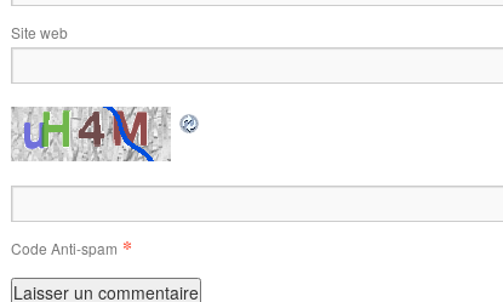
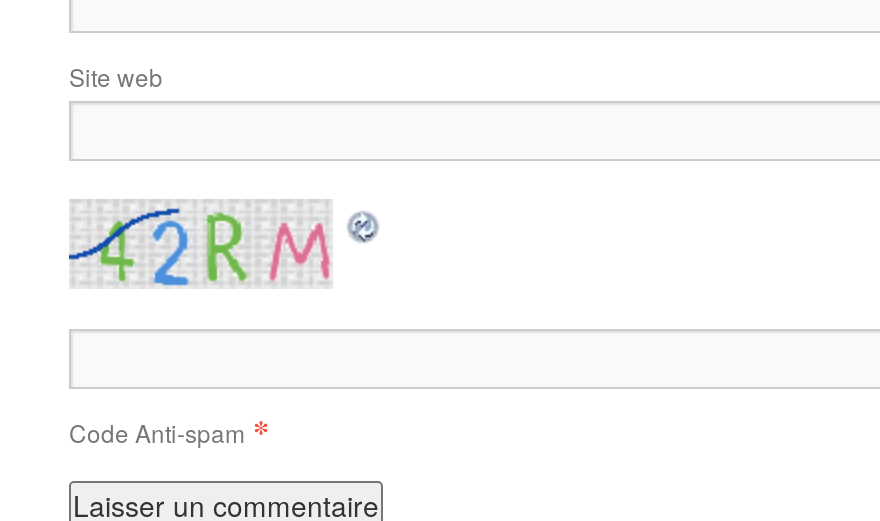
[12,106,171,163] [image] -> [67,199,331,289] [image]

